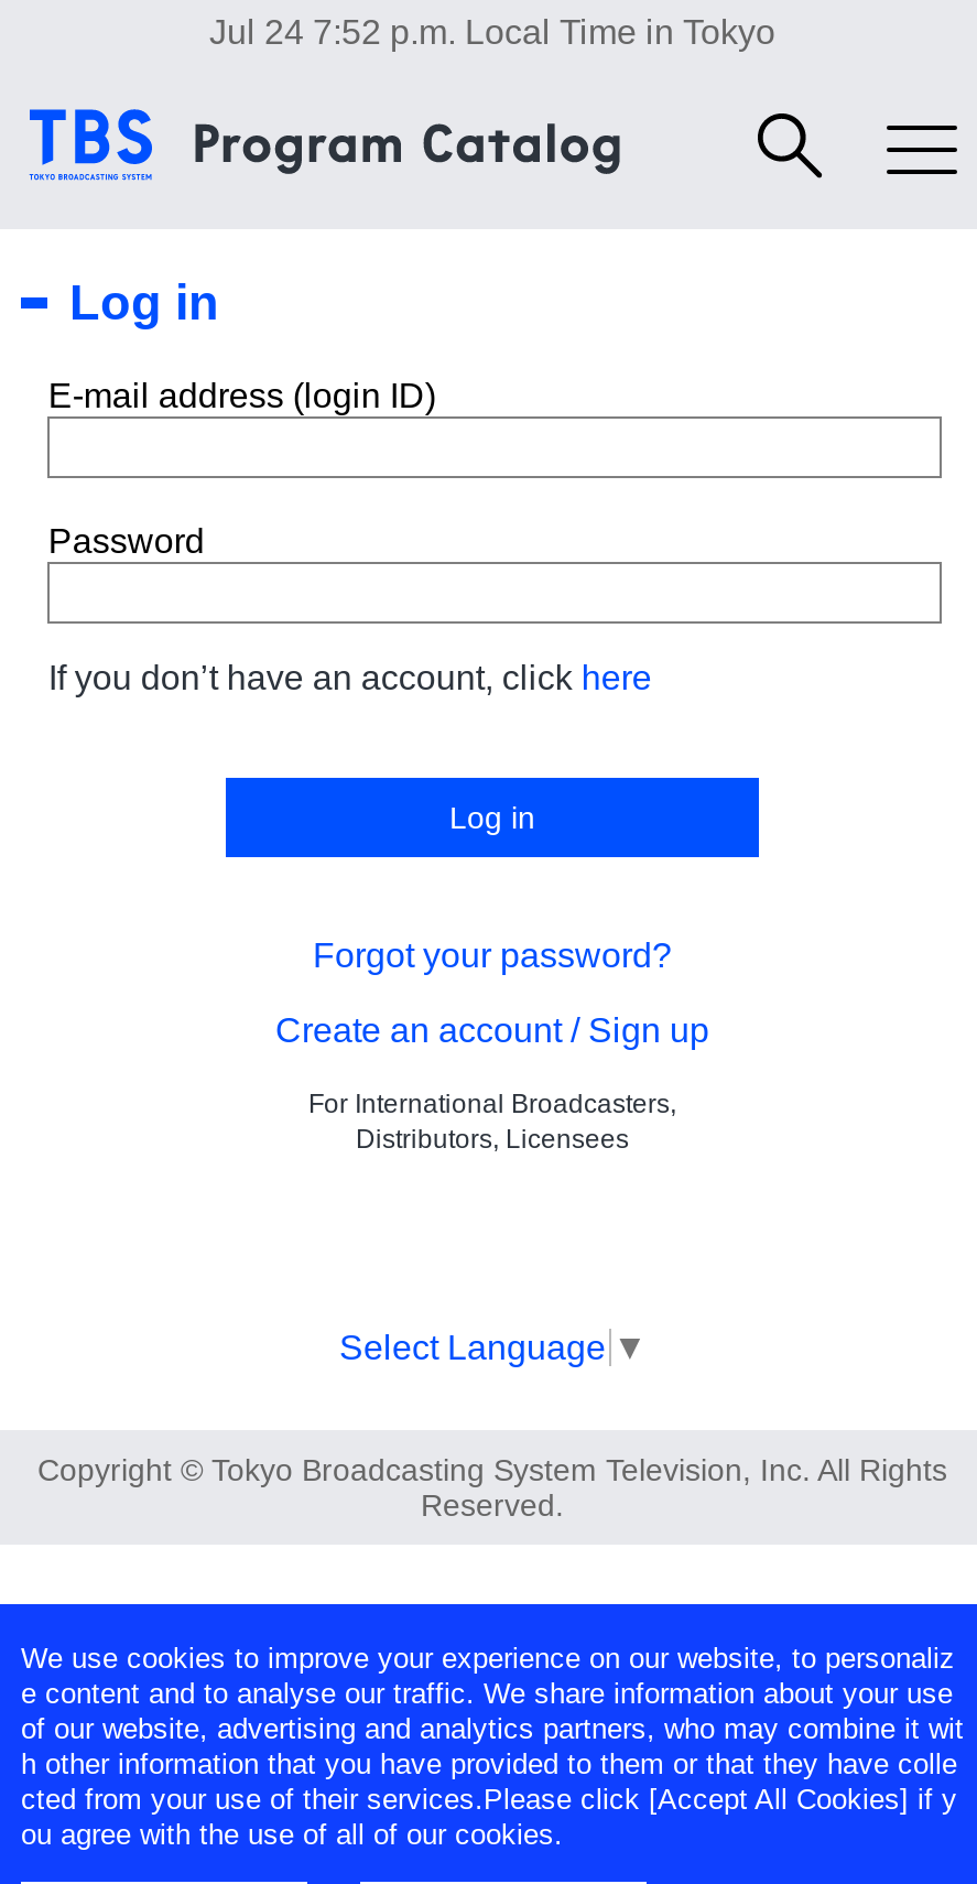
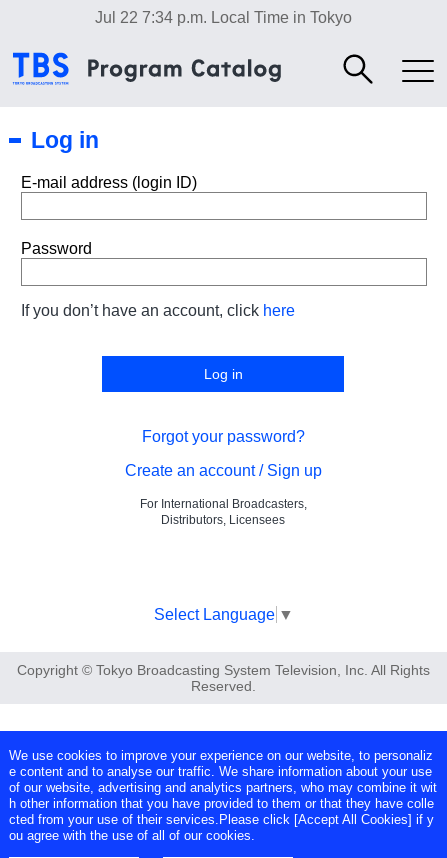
[209,13,775,51] Jul 24 7:52 p.m. Local Time in Tokyo -> [94,9,351,26] Jul 22 7:34 p.m. Local Time in Tokyo

